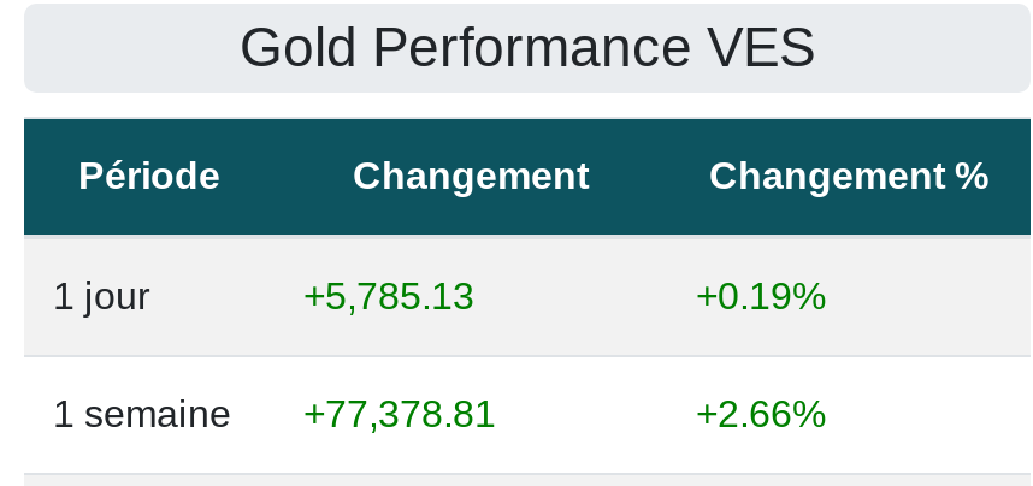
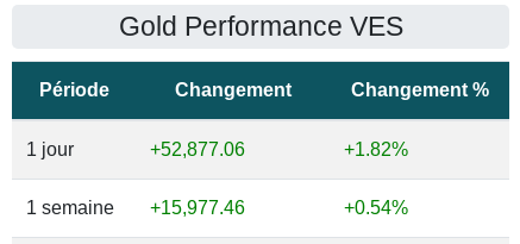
[303,275,474,316] +5,785.13 -> [150,139,245,159] +52,877.06
[696,275,826,316] +0.19% -> [344,139,408,159] +1.82%
[53,393,496,434] 1 semaine +77,378.81 -> [26,198,245,218] 1 semaine +15,977.46
[696,393,826,434] +2.66% -> [344,198,408,218] +0.54%

